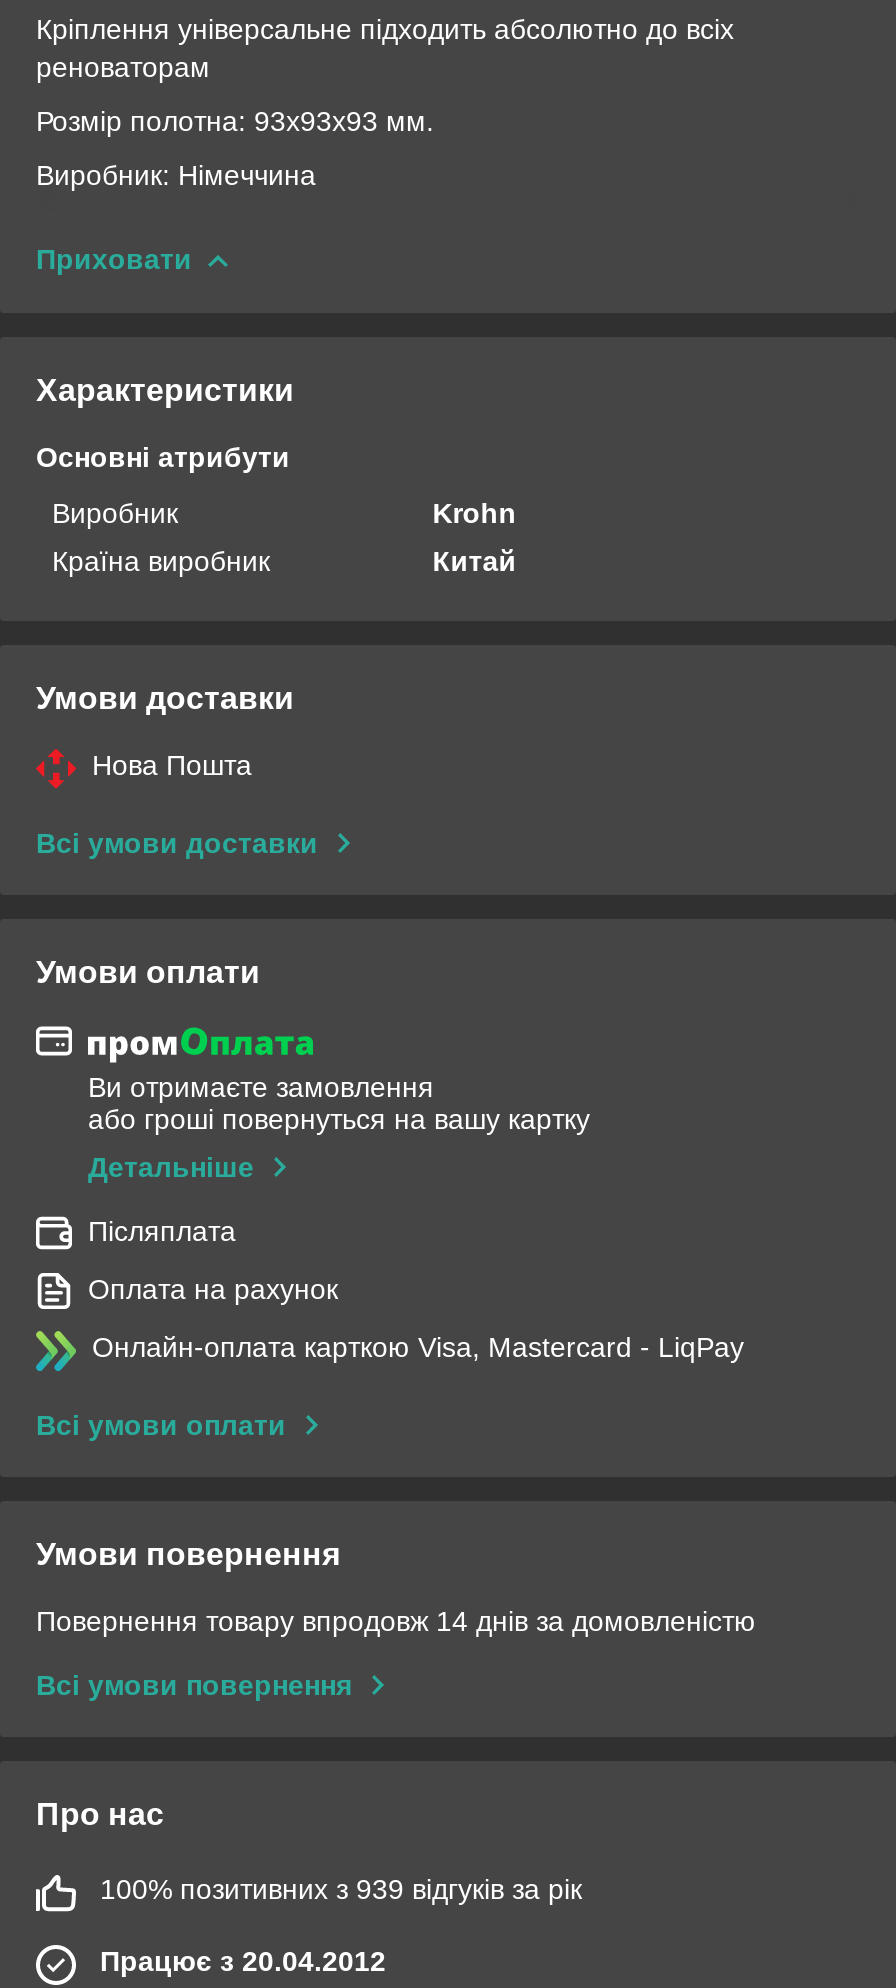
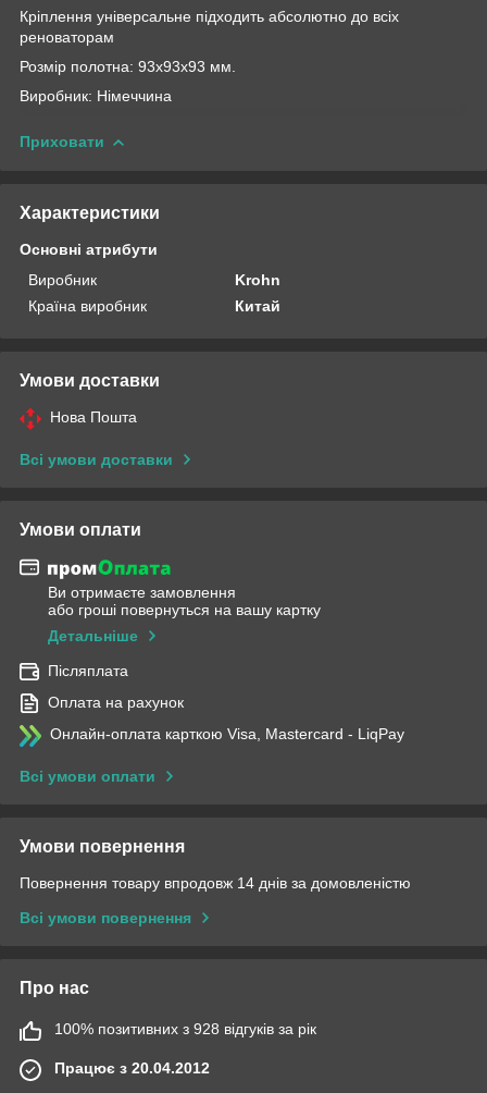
[100,1873,582,1905] 100% позитивних з 939 відгуків за рік -> [54,1020,316,1038] 100% позитивних з 928 відгуків за рік

